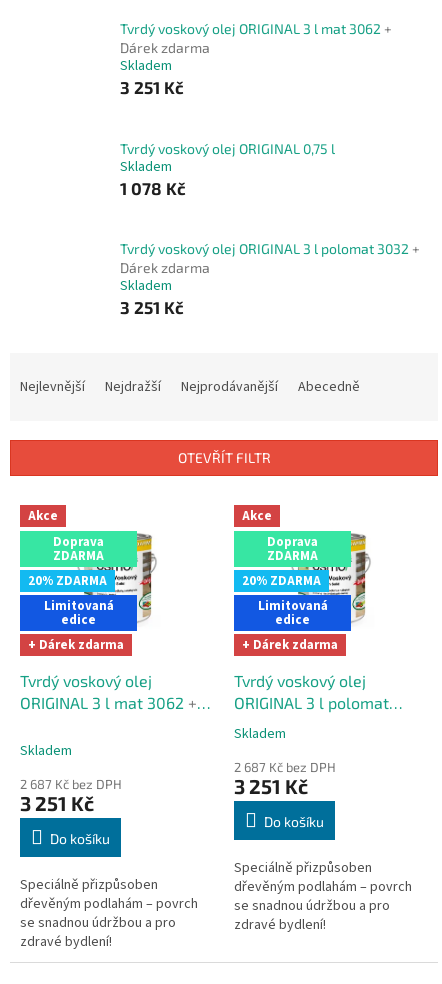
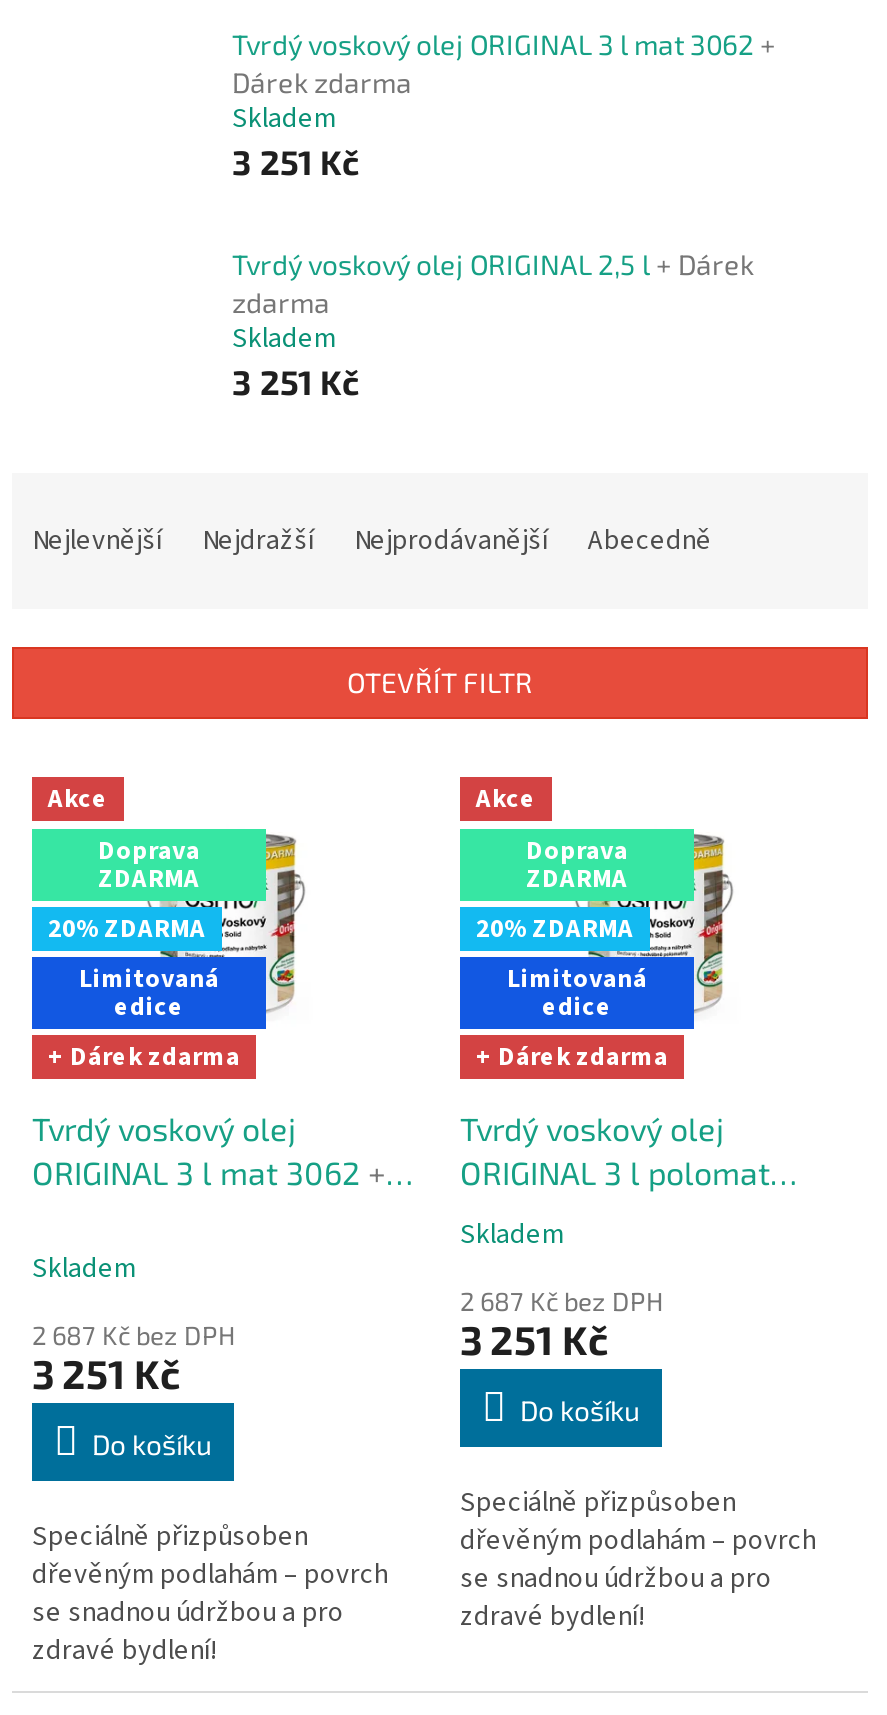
[120,140,420,276] Tvrdý voskový olej ORIGINAL 0,75 l | Skladem | 1 078 Kč | Tvrdý voskový olej ORIGINAL 3 l polomat 3032 + | Dárek zdarma -> [232,248,754,320] Tvrdý voskový olej ORIGINAL 2,5 l + Dárek | zdarma

